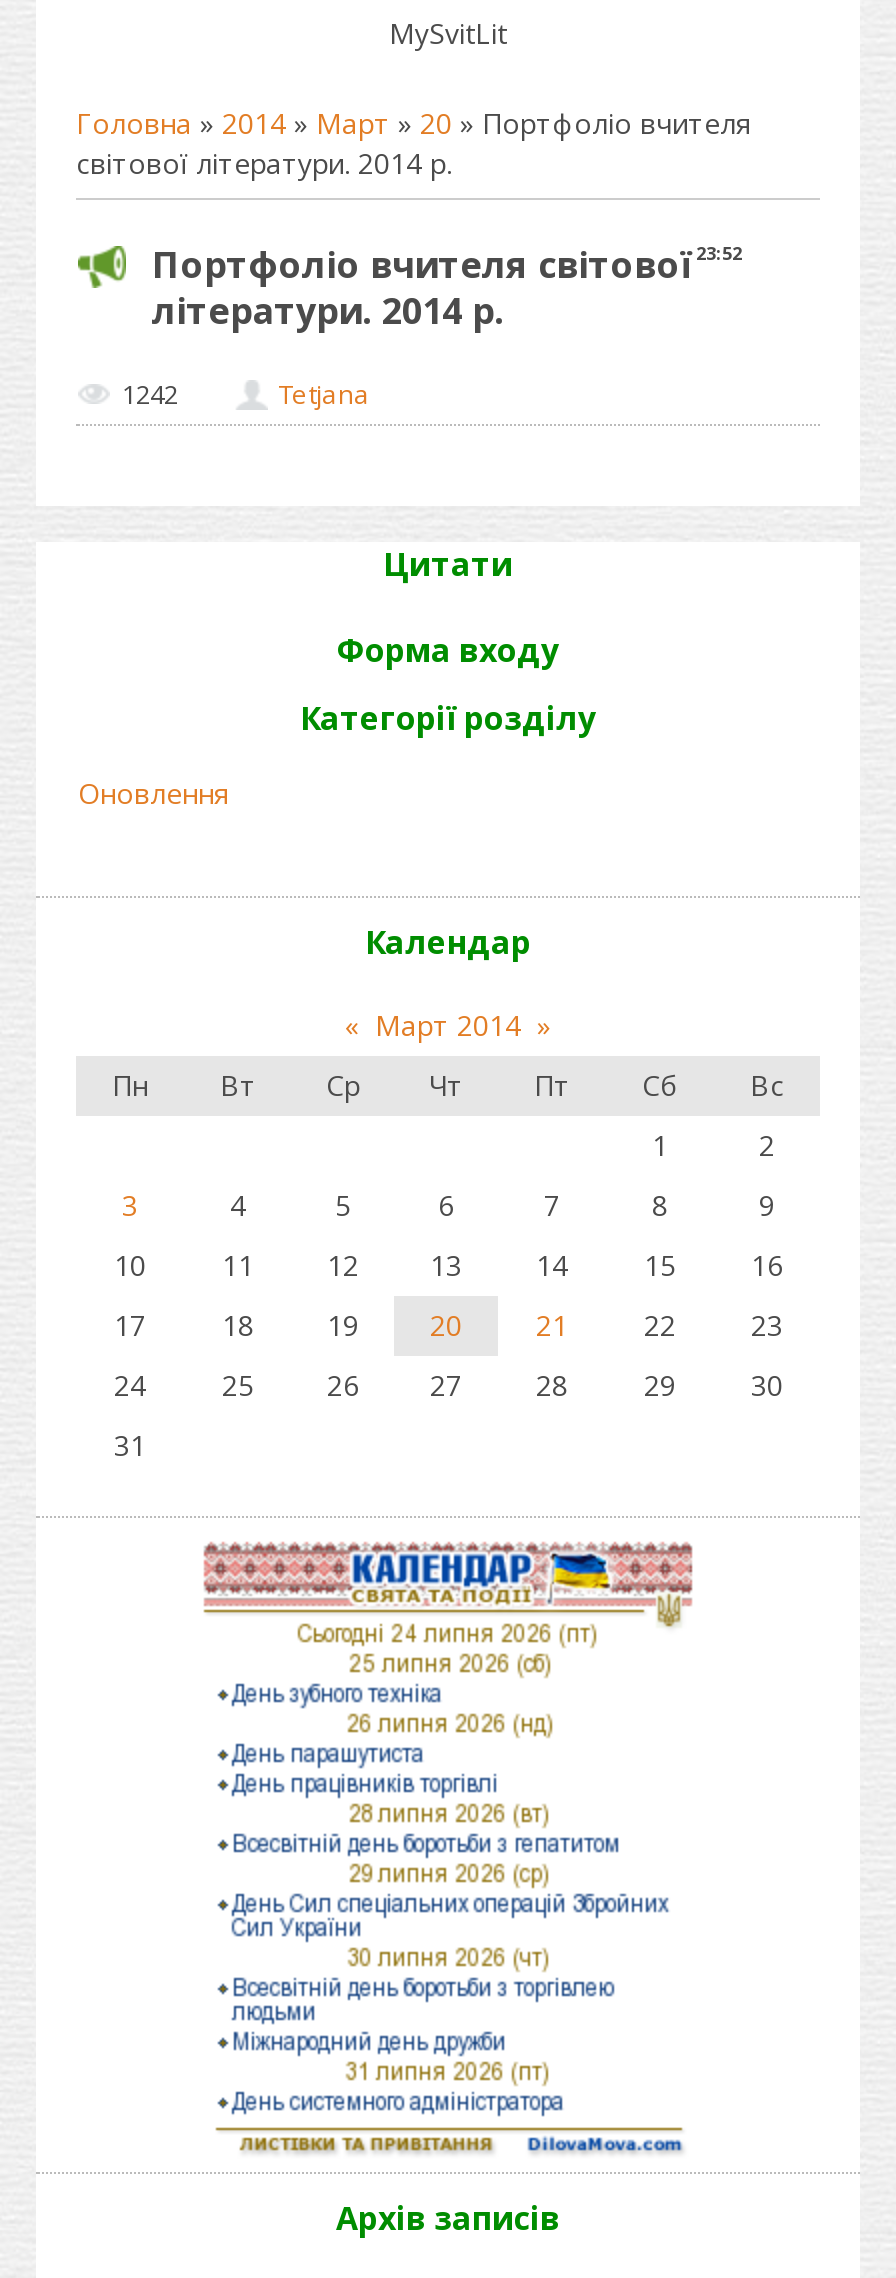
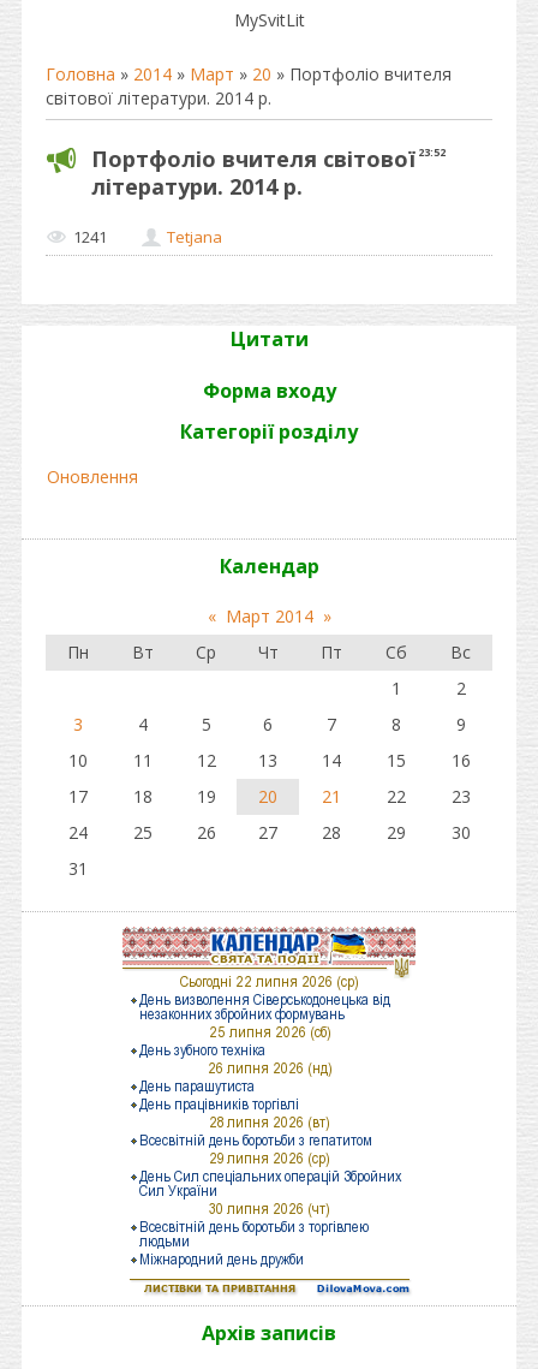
[122,375,178,411] 1242 -> [73,225,107,247] 1241
[216,1628,670,2118] [image] -> [130,977,402,1272] [image]

